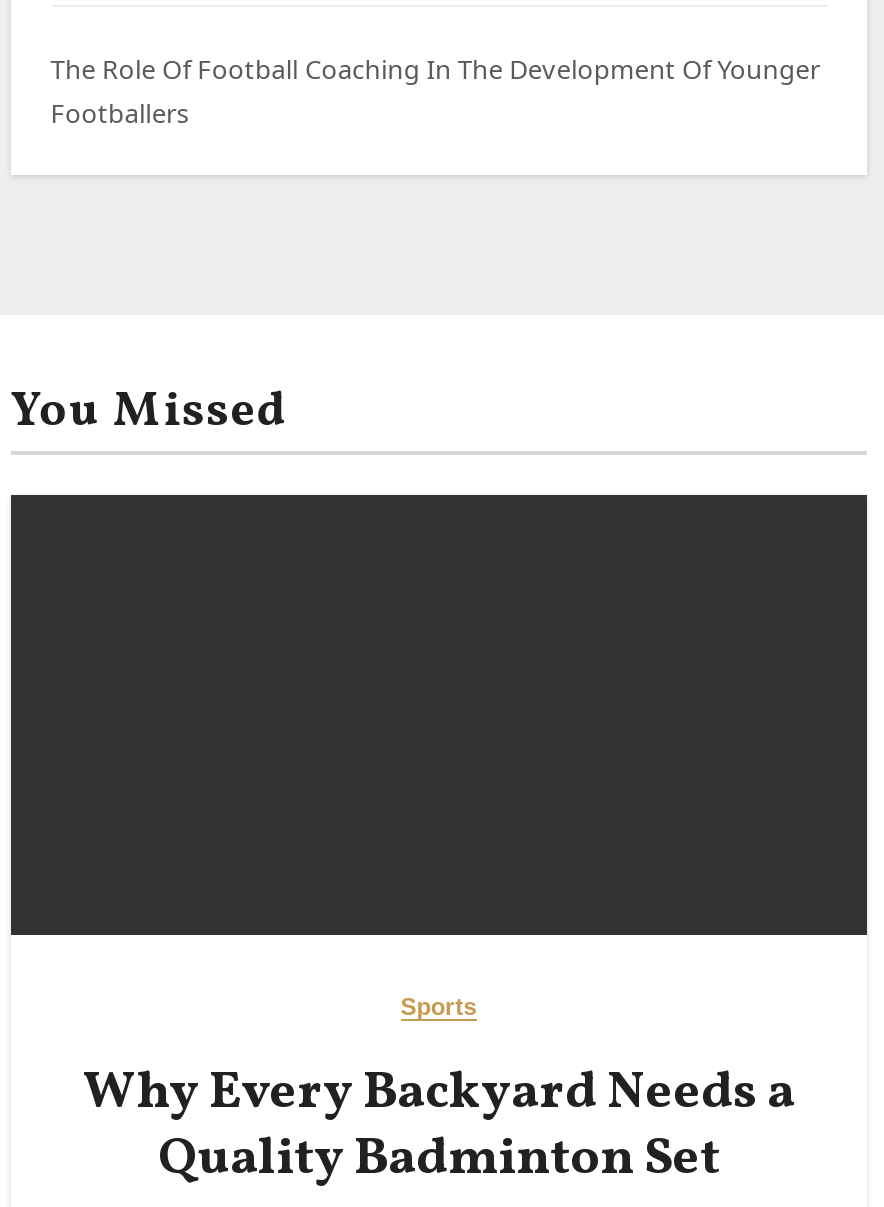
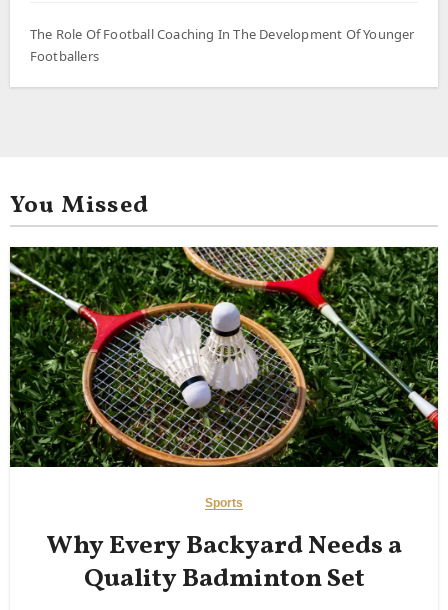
none -> [10,246,439,468] [image]

